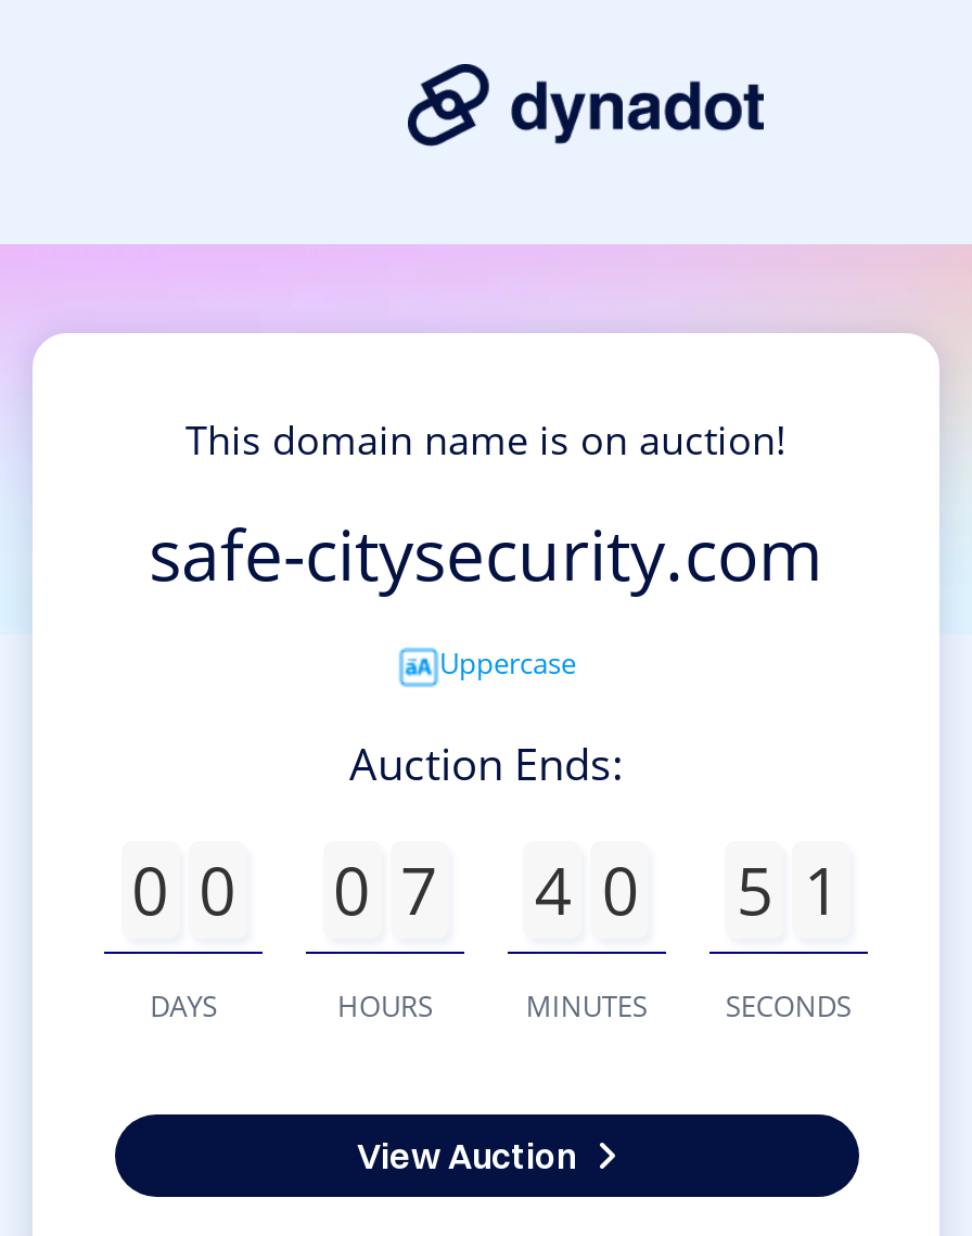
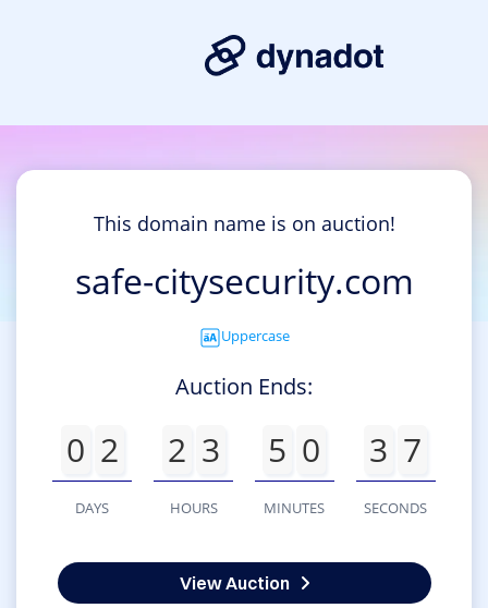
[131,845,236,934] 0 0 -> [66,427,118,472] 0 2
[333,845,437,934] 0 7 -> [167,427,219,472] 2 3
[535,845,639,934] 4 0 -> [268,427,321,472] 5 0
[736,845,840,934] 5 1 -> [370,427,422,472] 3 7

